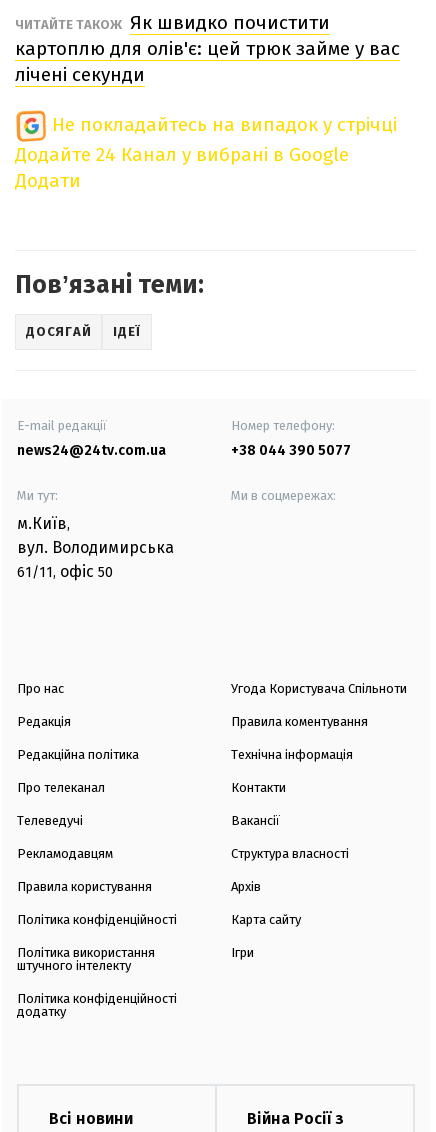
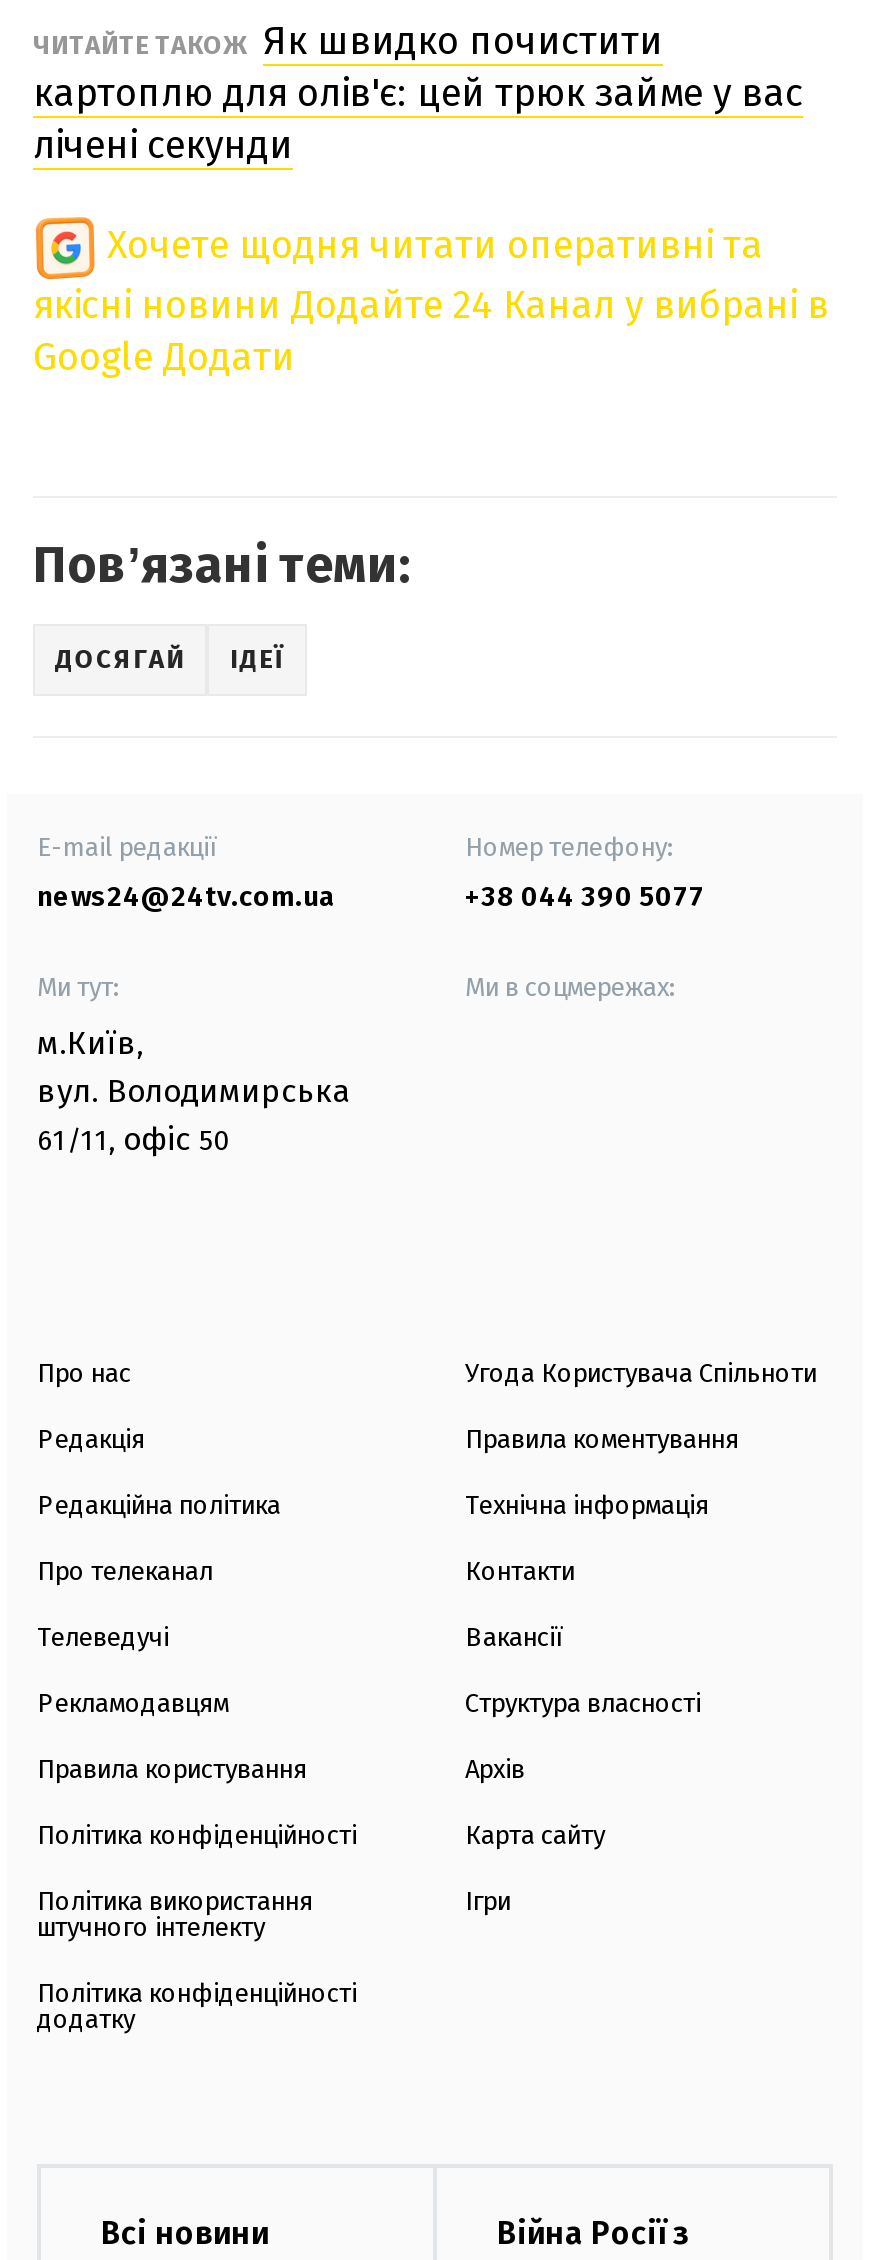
[15,113,397,192] Не покладайтесь на випадок у стрічці | Додайте 24 Канал у вибрані в Google | Додати -> [33,221,829,379] Хочете щодня читати оперативні та | якісні новини Додайте 24 Канал у вибрані в | Google Додати

